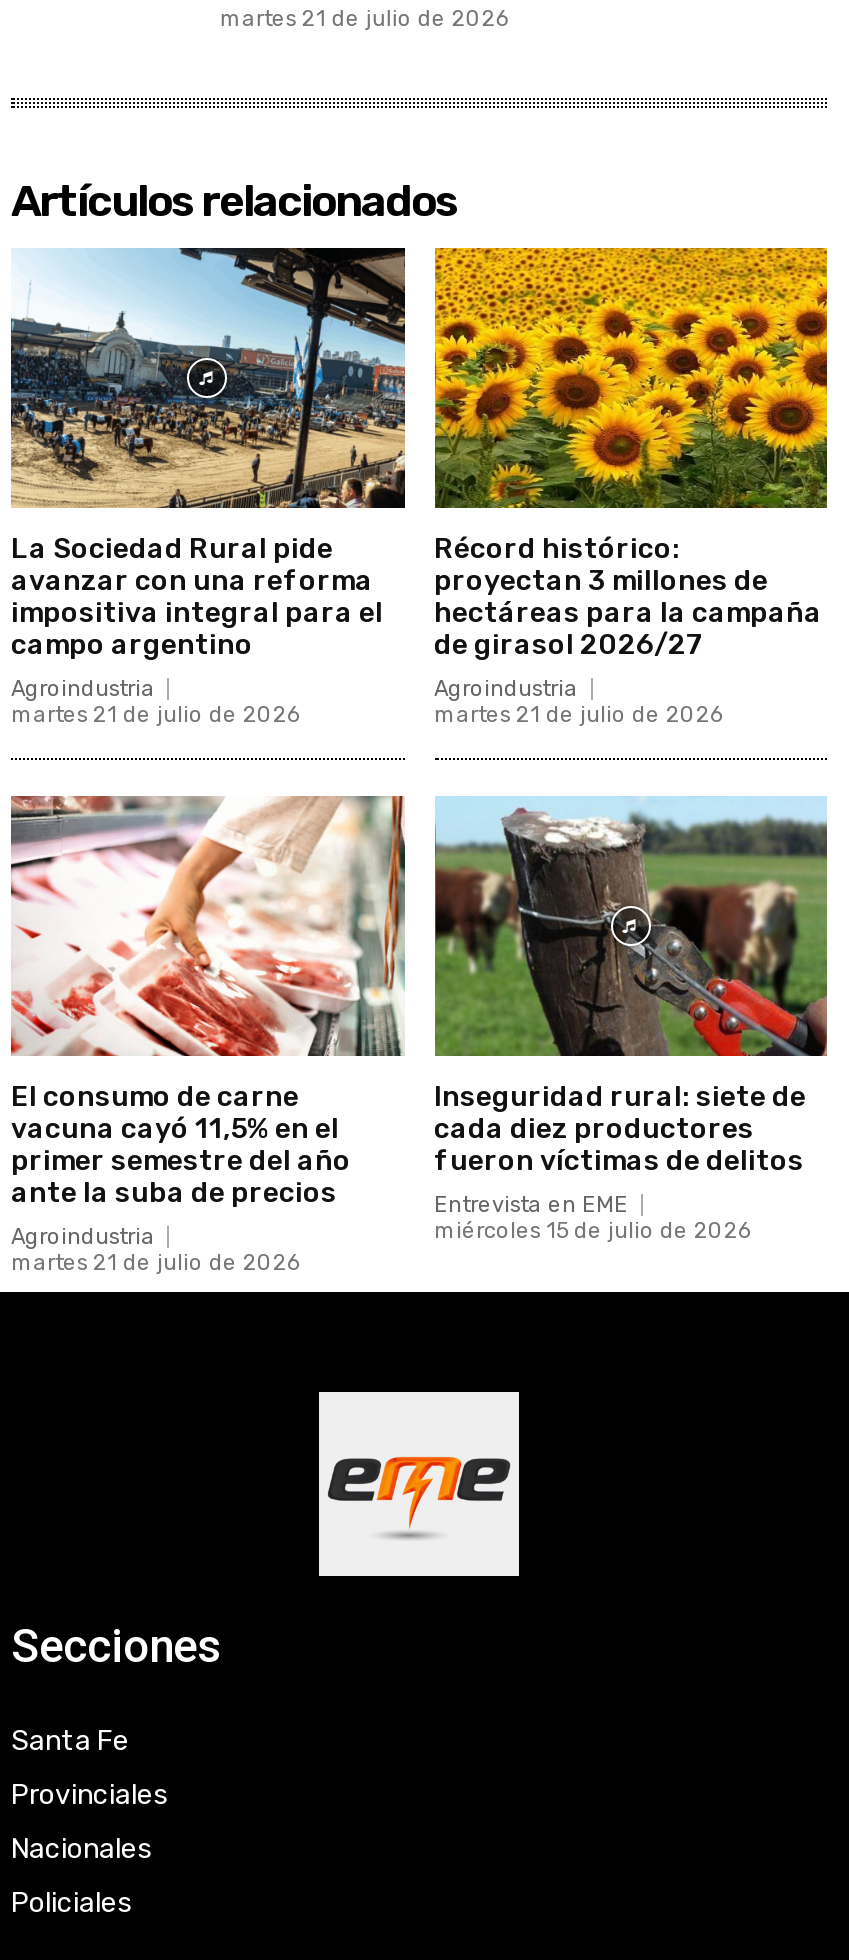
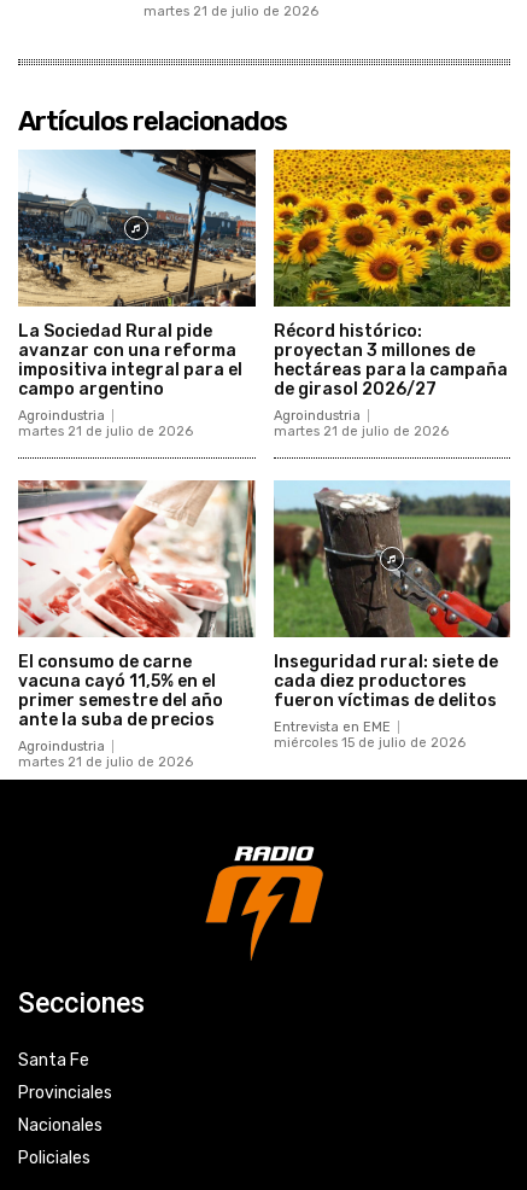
[317,1390,521,1578] [image] -> [204,845,324,961] [image]

